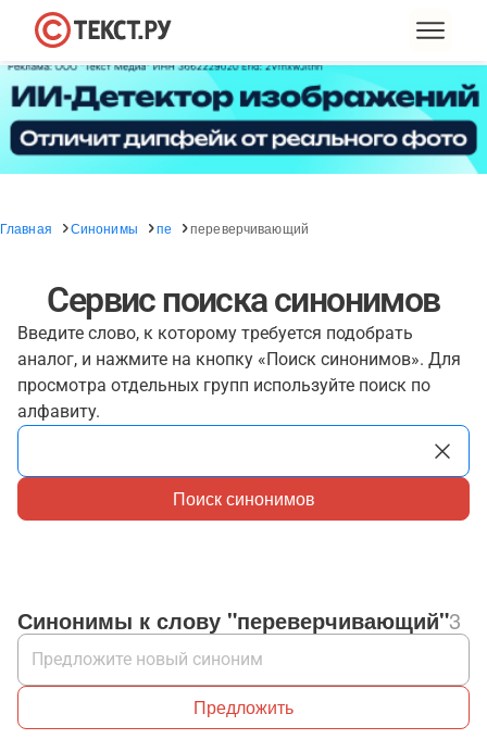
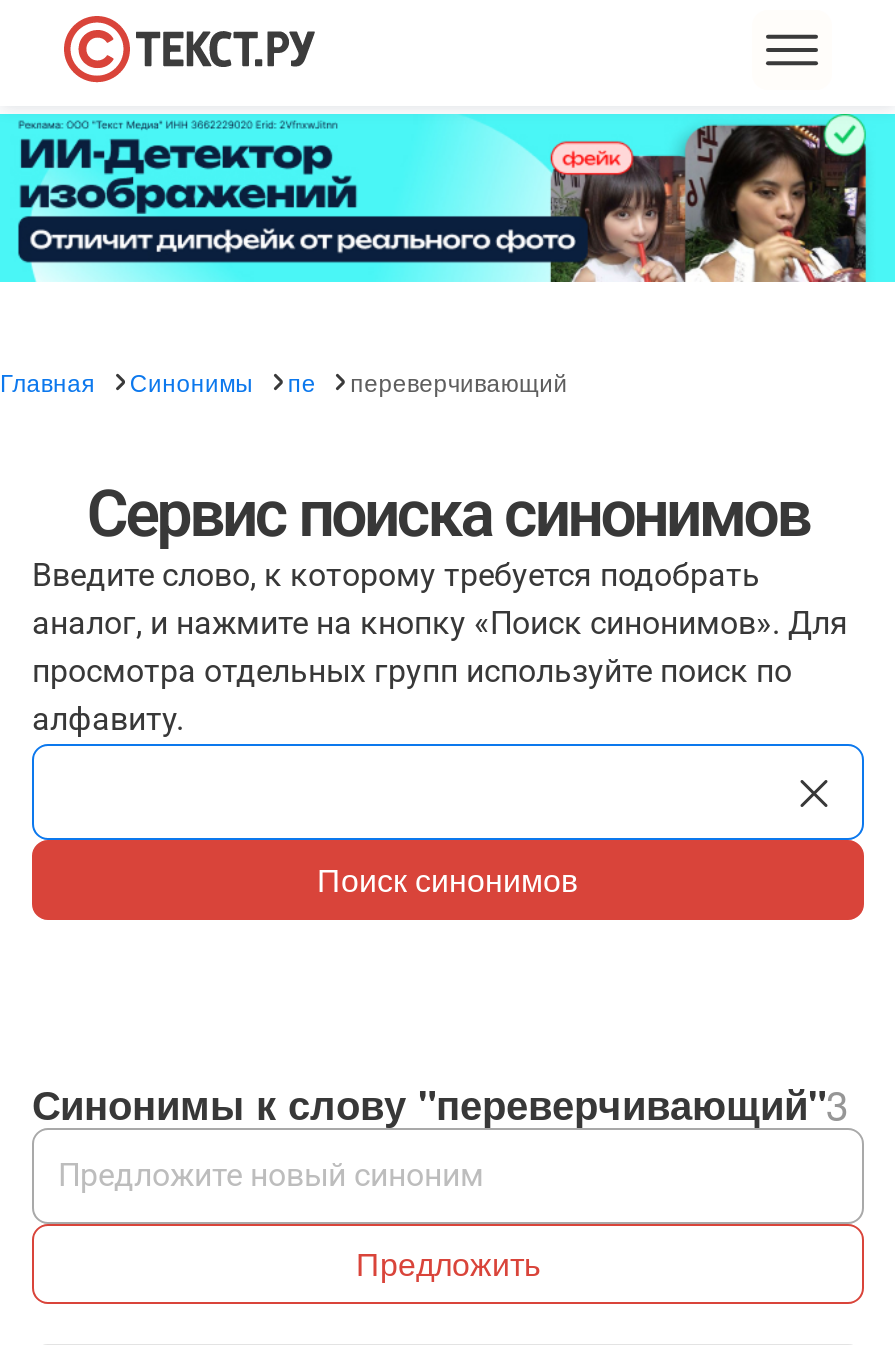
[3,64,480,175] [image] -> [6,114,878,284] [image]

